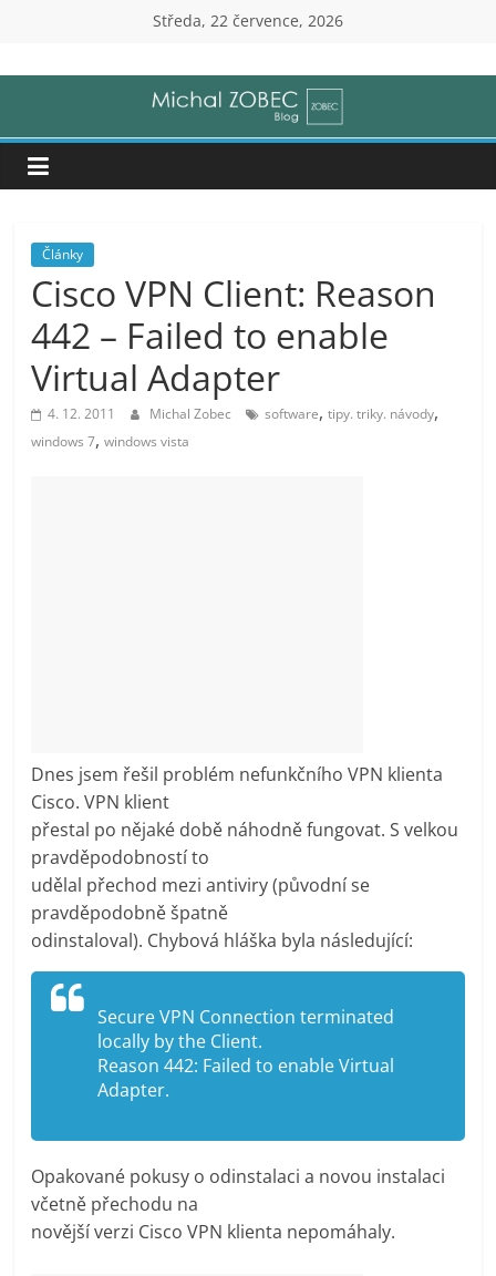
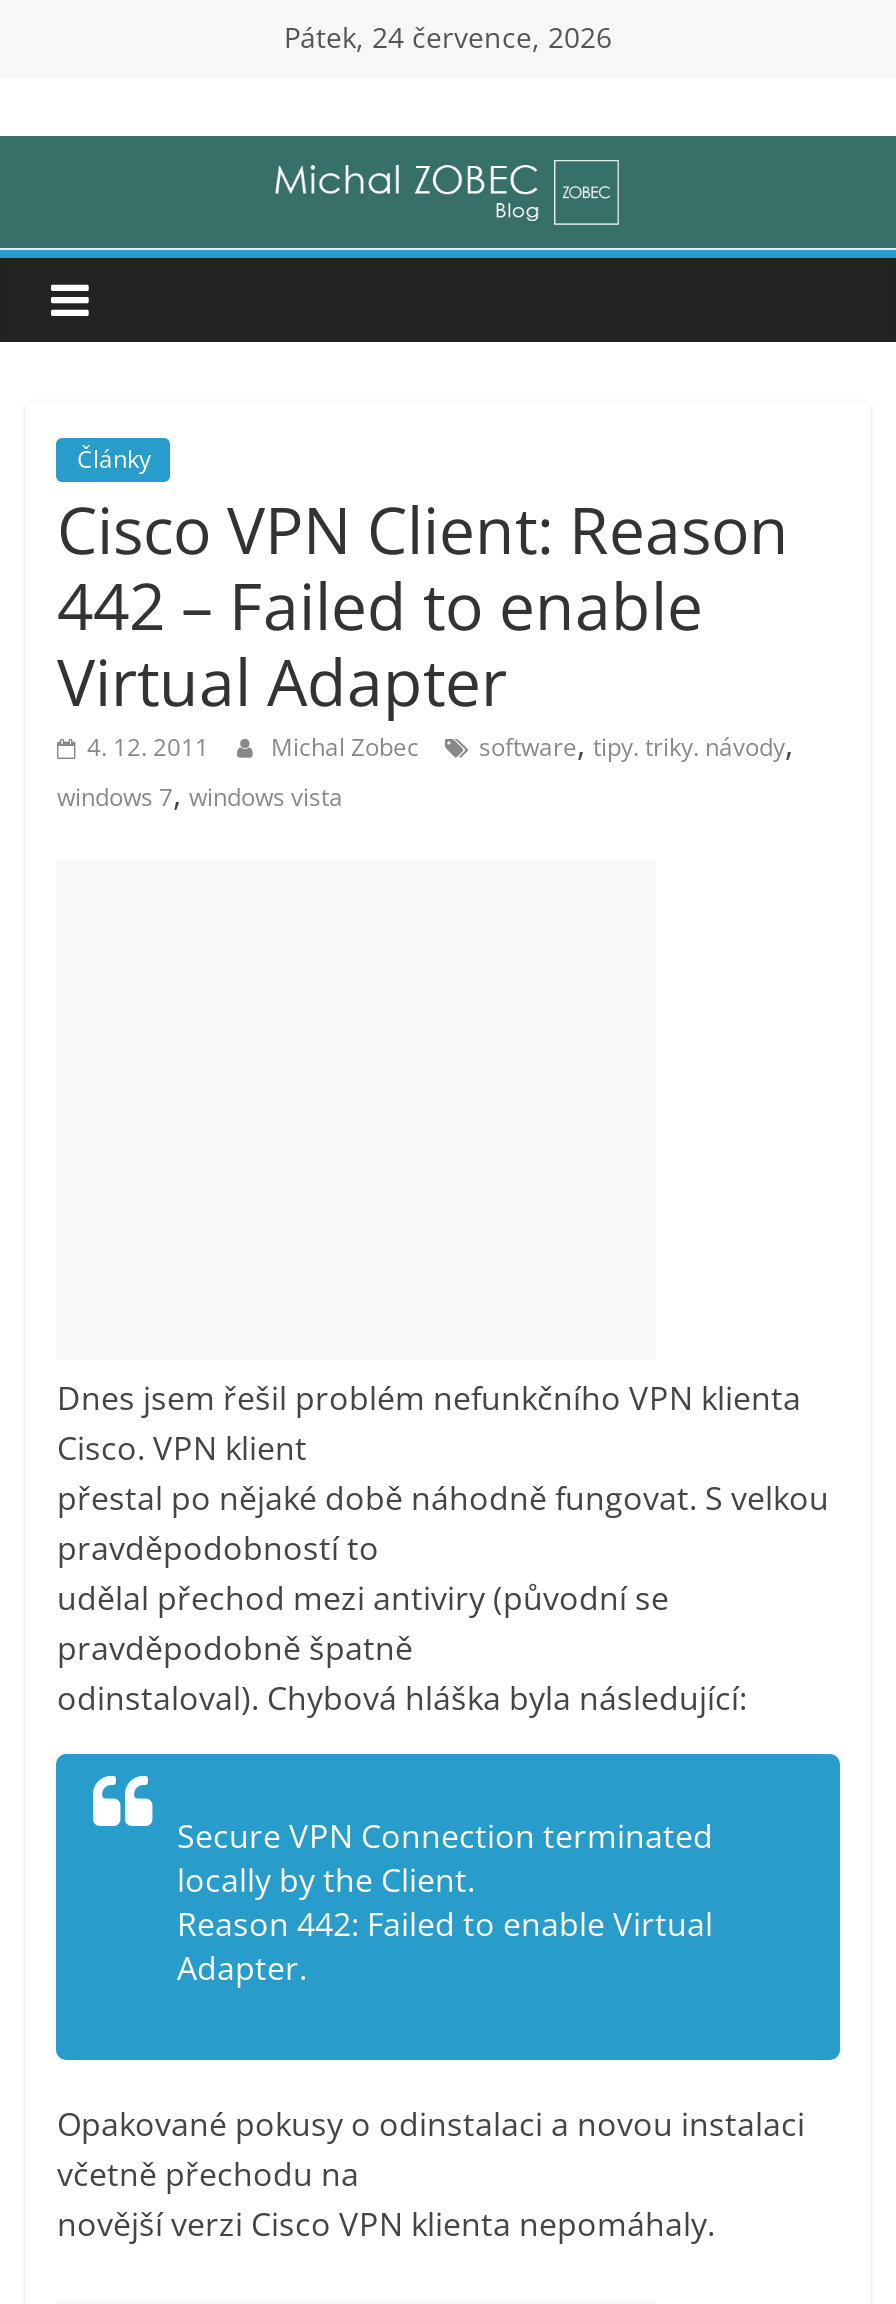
[153,10,343,31] Středa, 22 července, 2026 -> [284,18,612,56] Pátek, 24 července, 2026

